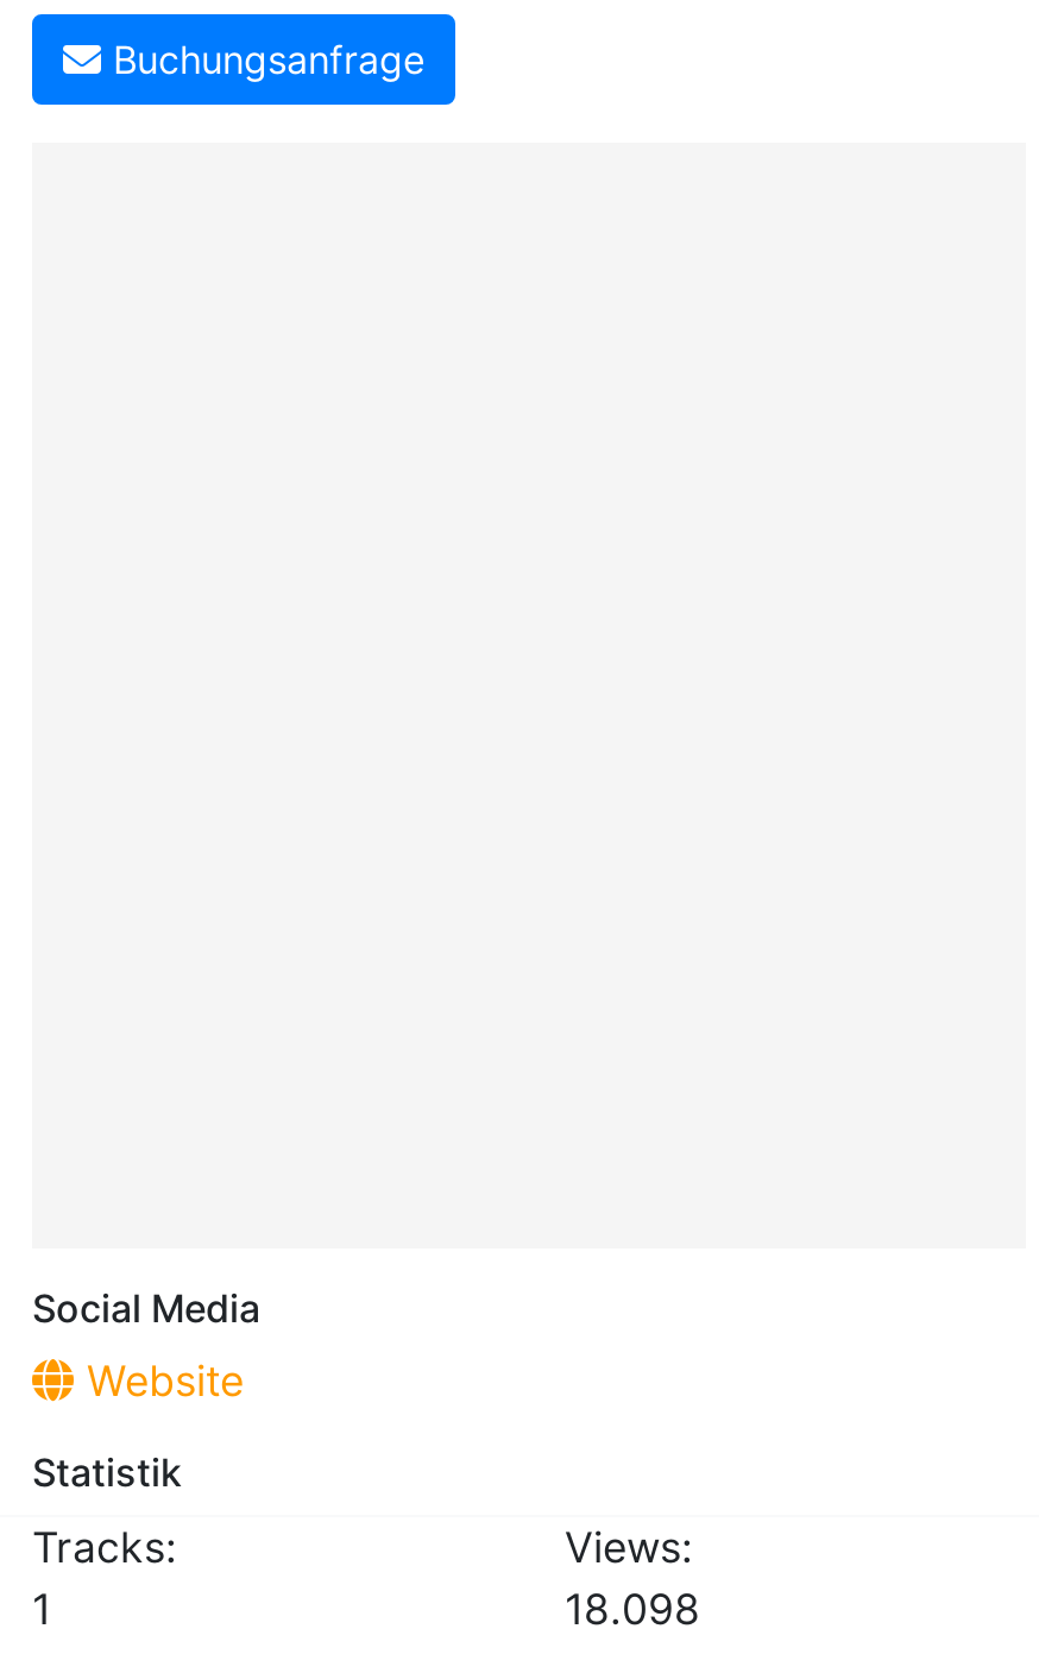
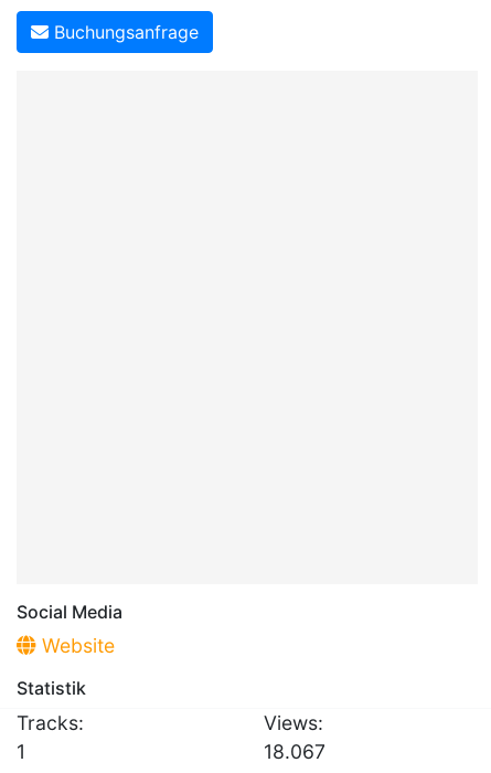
[565,1584,700,1634] 18.098 -> [264,740,325,763] 18.067

